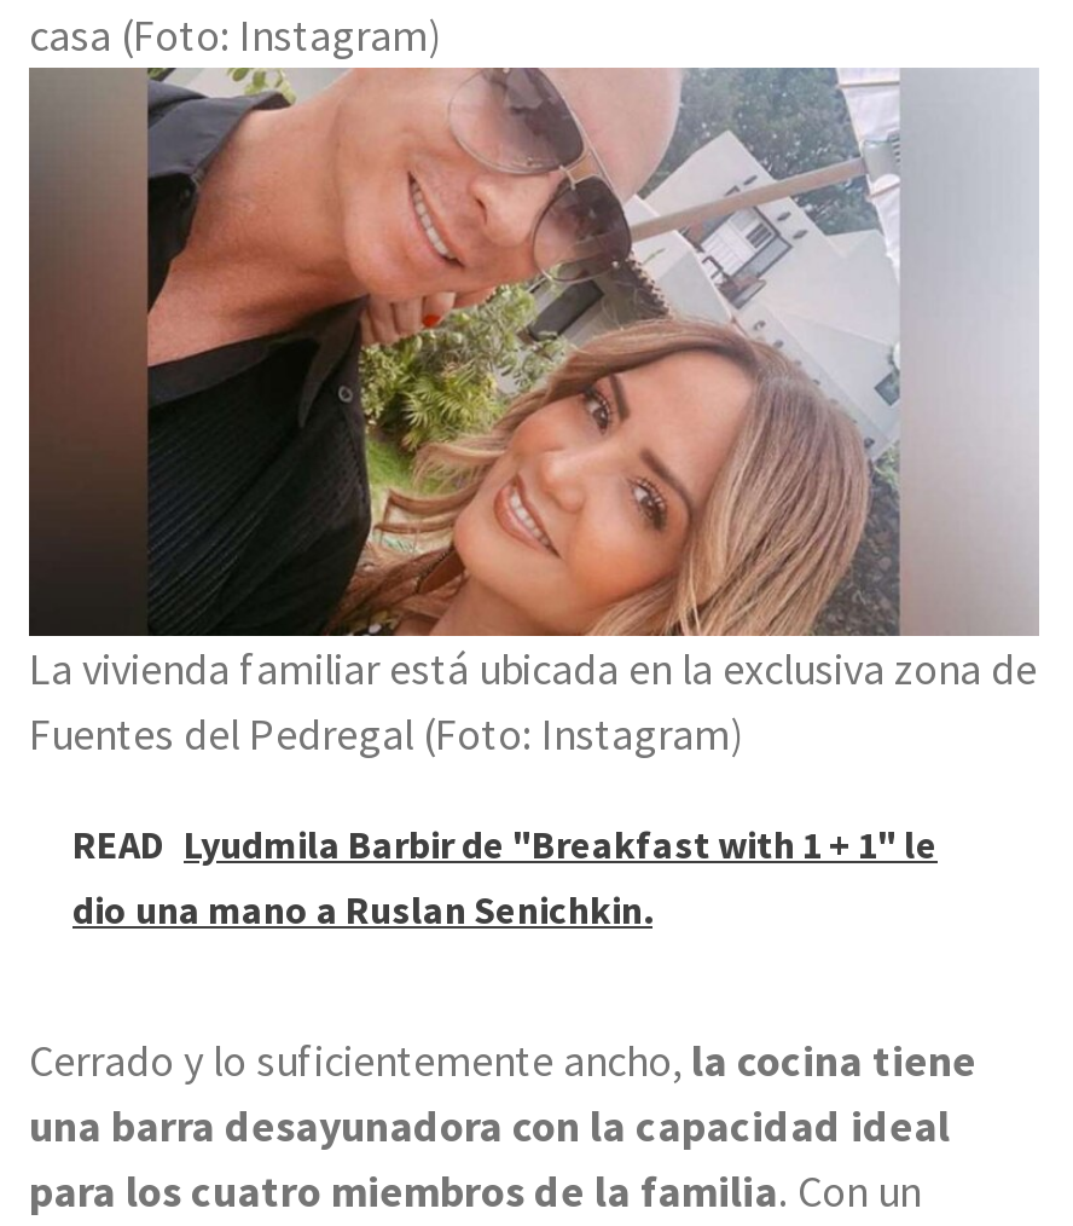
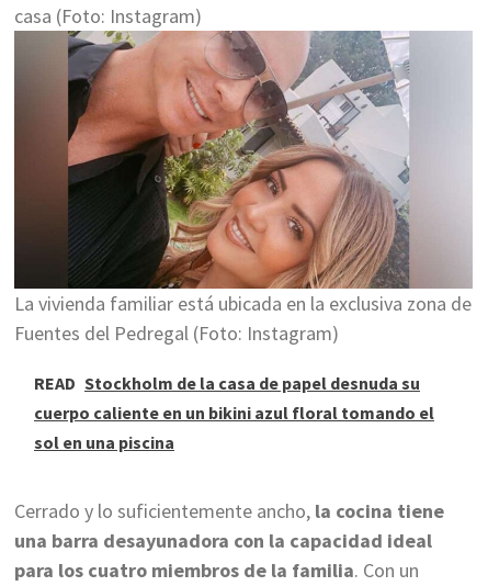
[72,820,938,933] READ Lyudmila Barbir de "Breakfast with 1 + 1" le | dio una mano a Ruslan Senichkin. -> [34,372,434,453] READ Stockholm de la casa de papel desnuda su | cuerpo caliente en un bikini azul floral tomando el | sol en una piscina

